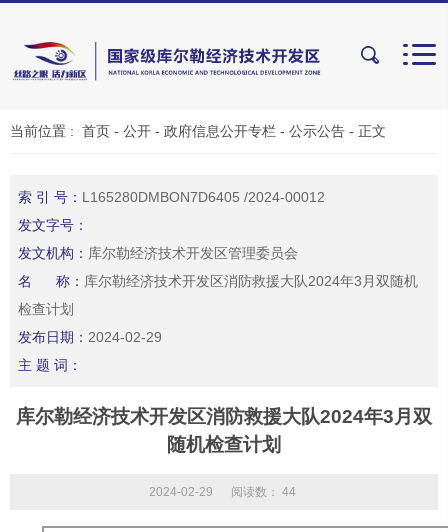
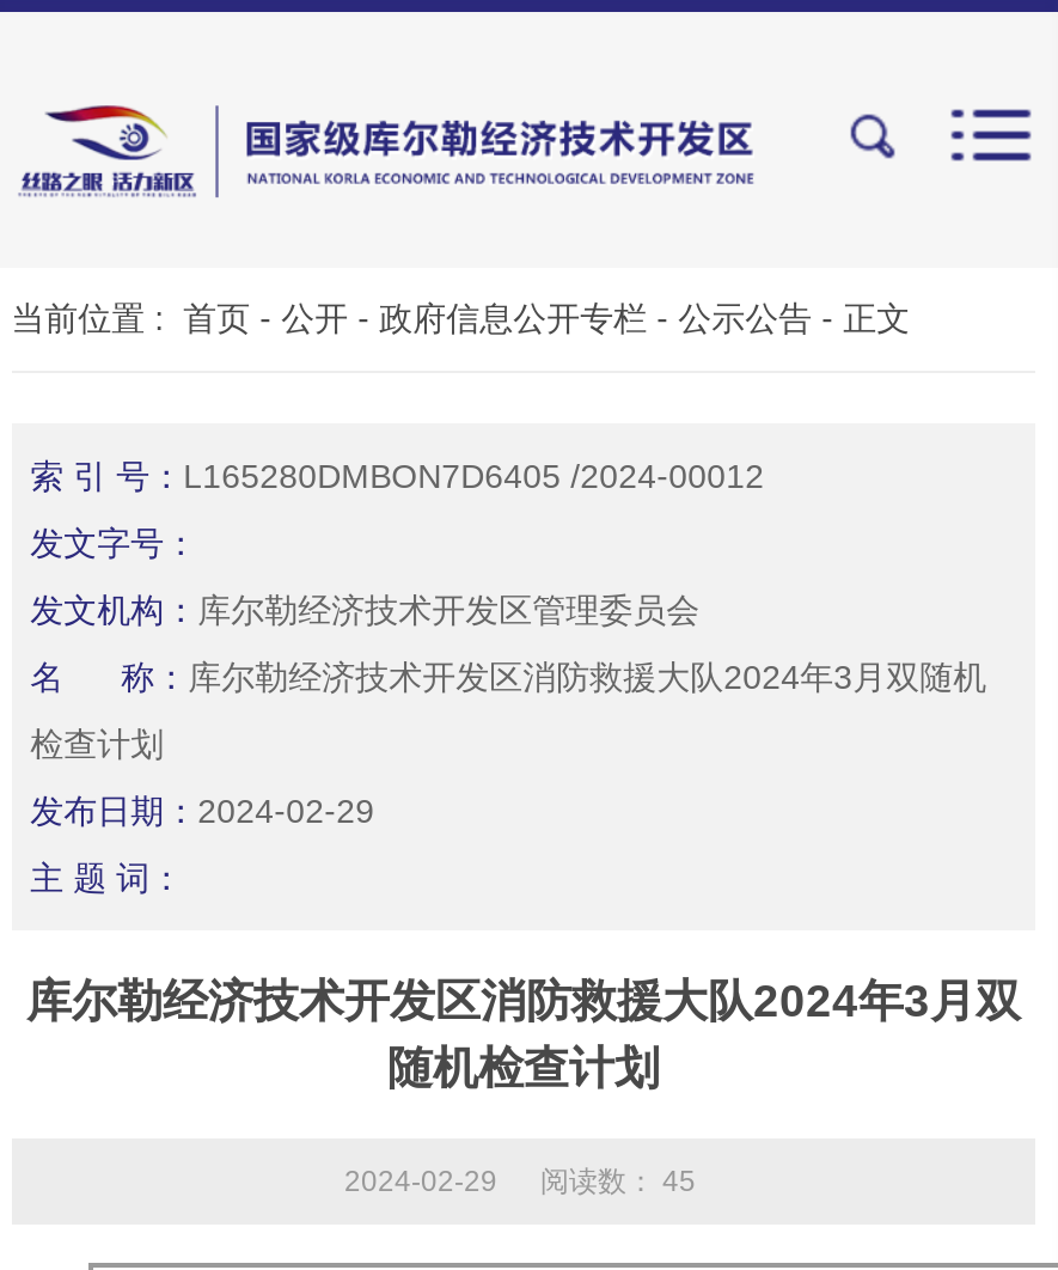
[146,485,296,499] 2024-02-29 阅读数：44 -> [337,1166,696,1199] 2024-02-29 阅读数：45

